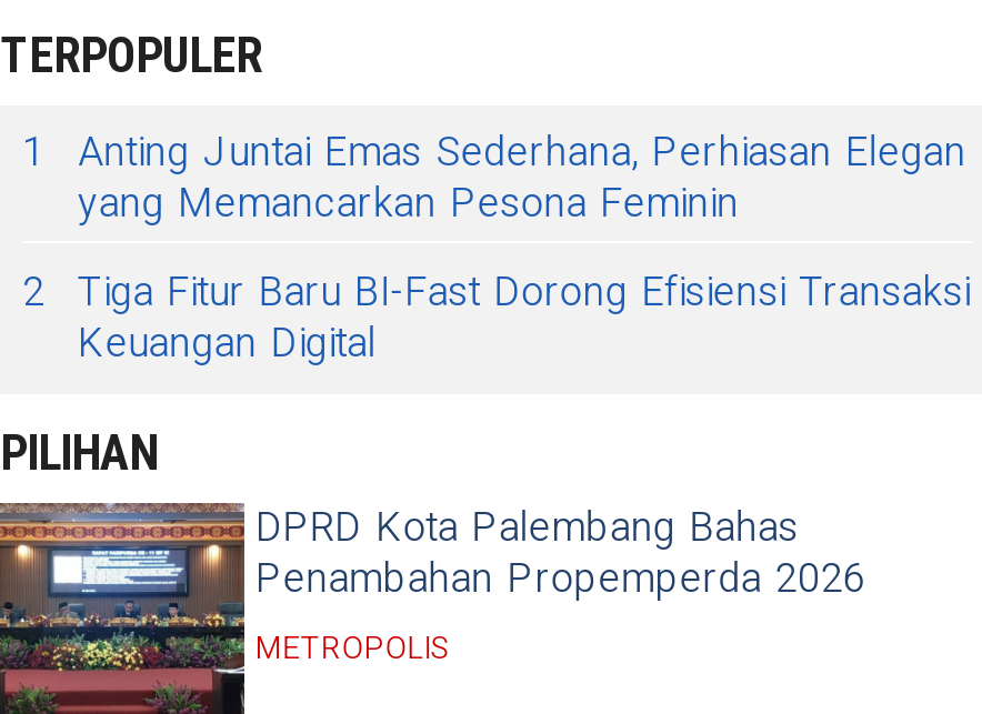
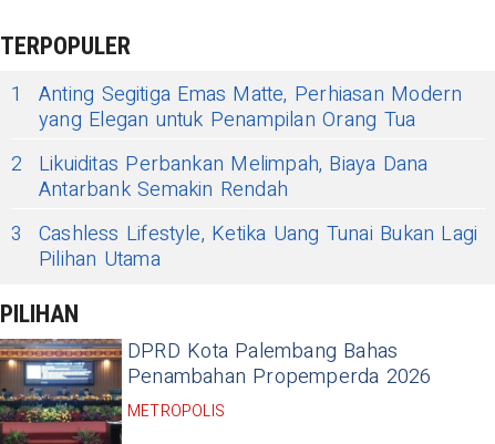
[22,123,970,374] 1 Anting Juntai Emas Sederhana, Perhiasan Elegan | yang Memancarkan Pesona Feminin | 2 Tiga Fitur Baru BI-Fast Dorong Efisiensi Transaksi | Keuangan Digital -> [11,79,478,274] 1 Anting Segitiga Emas Matte, Perhiasan Modern | yang Elegan untuk Penampilan Orang Tua | 2 Likuiditas Perbankan Melimpah, Biaya Dana | Antarbank Semakin Rendah | 3 Cashless Lifestyle, Ketika Uang Tunai Bukan Lagi | Pilihan Utama

